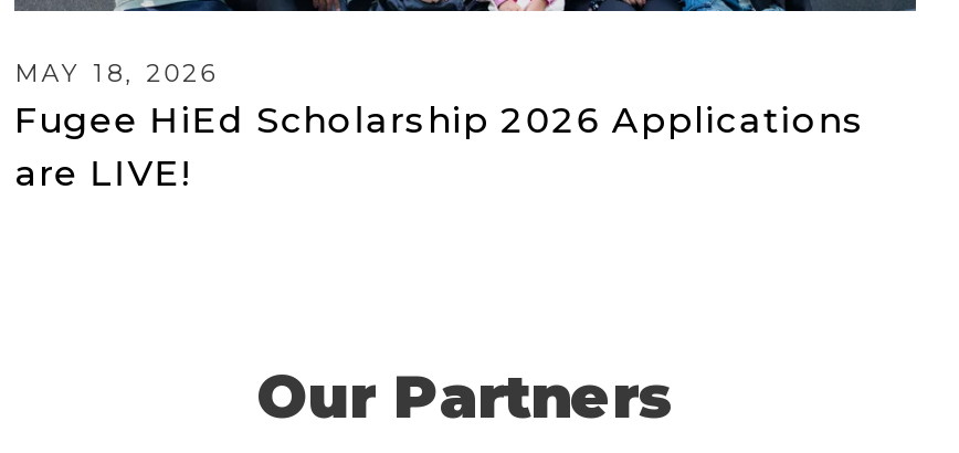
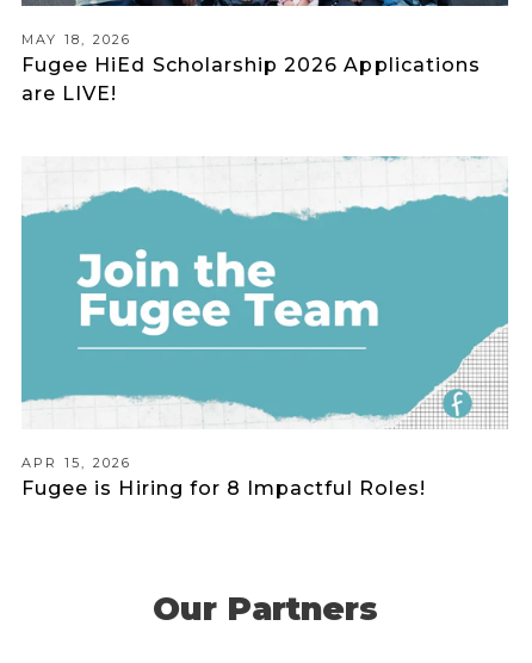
none -> [20,155,509,500] [image] | APR 15, 2026 | Fugee is Hiring for 8 Impactful Roles!

